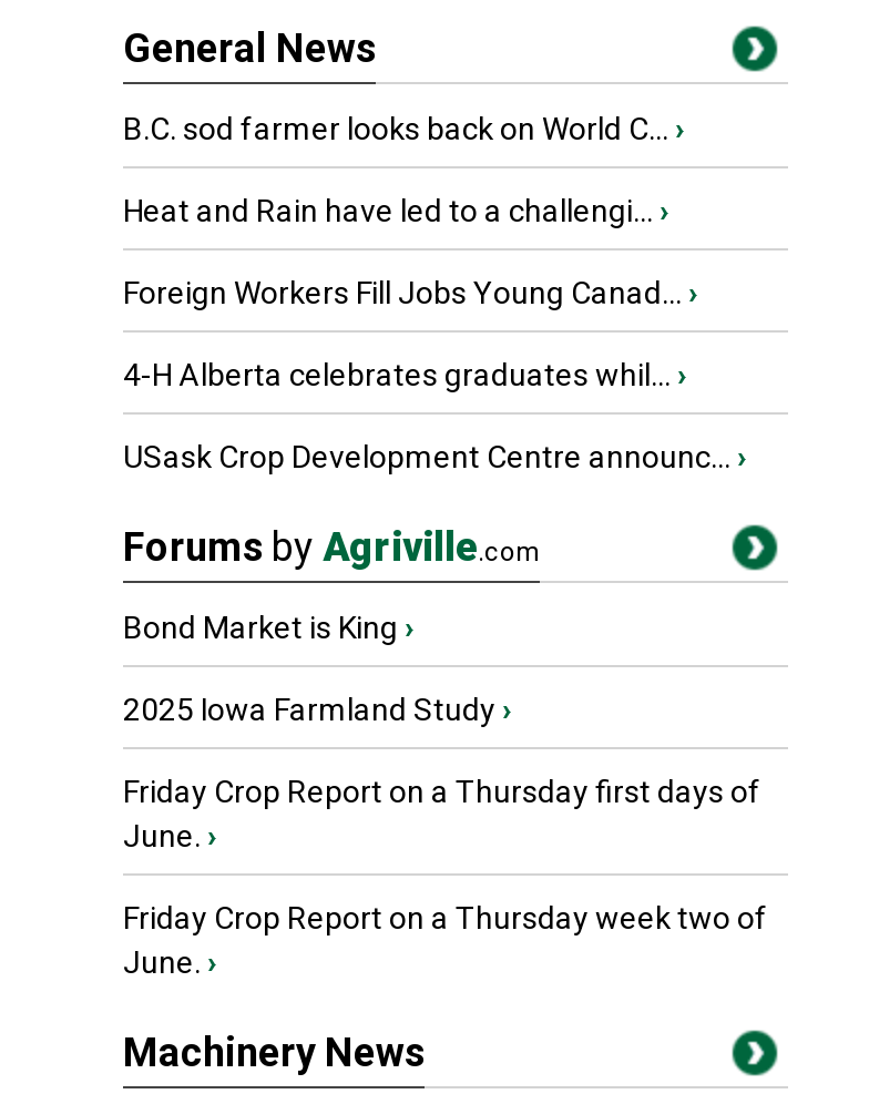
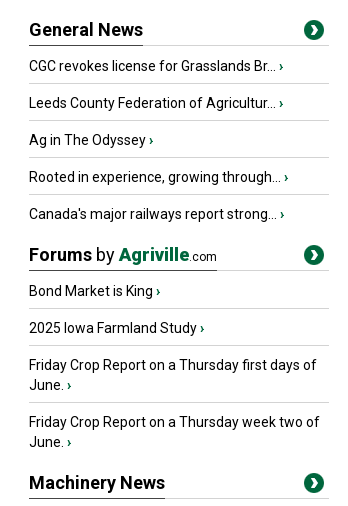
[123,111,684,146] B.C. sod farmer looks back on World C... › -> [29,58,283,74] CGC revokes license for Grasslands Br... ›
[123,193,668,228] Heat and Rain have led to a challengi... › -> [29,95,283,111] Leeds County Federation of Agricultur... ›
[123,275,697,310] Foreign Workers Fill Jobs Young Canad... › -> [29,132,153,148] Ag in The Odyssey ›
[123,357,686,392] 4-H Alberta celebrates graduates whil... › -> [29,169,288,185] Rooted in experience, growing through... ›
[123,439,746,474] USask Crop Development Centre announc... › -> [29,206,284,222] Canada's major railways report strong... ›

